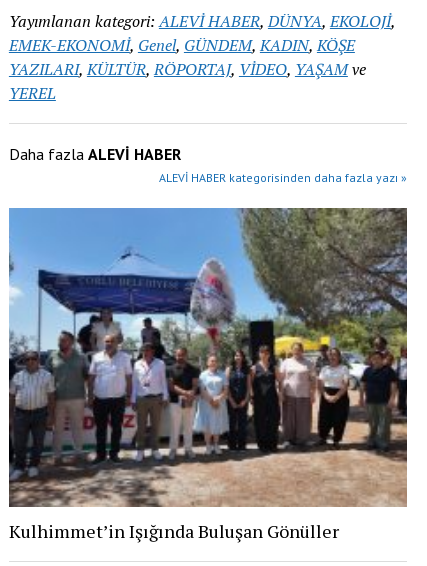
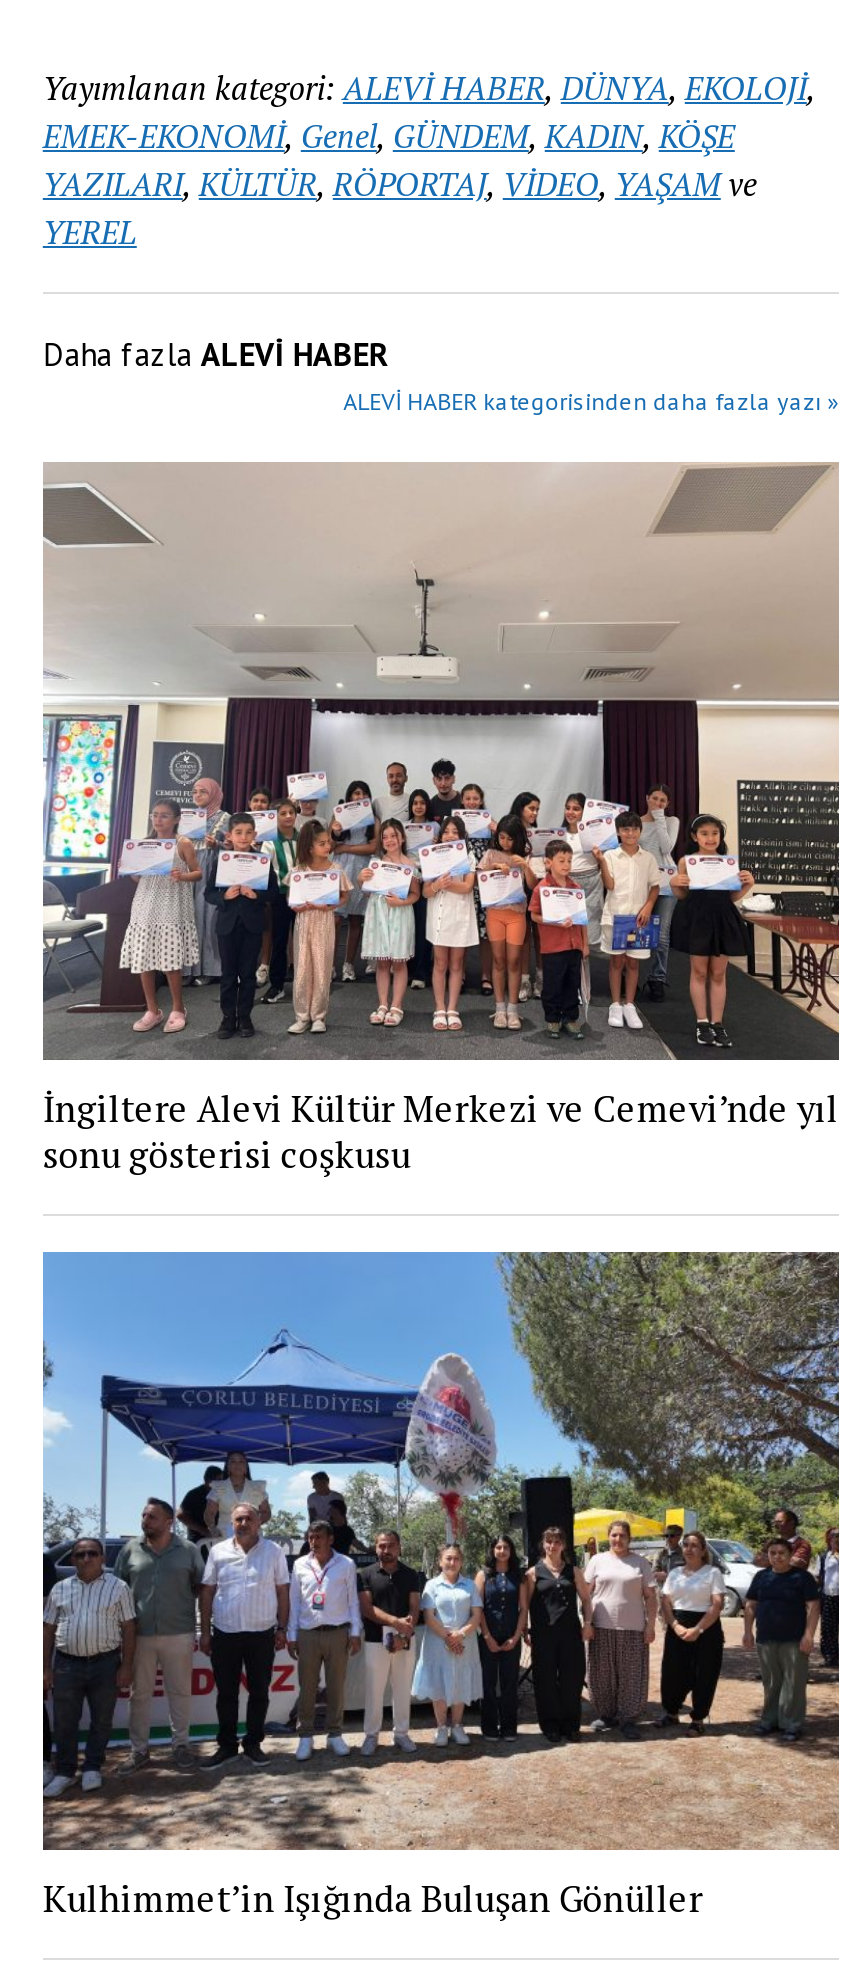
none -> [41,462,841,1178] [image] | İngiltere Alevi Kültür Merkezi ve Cemevi’nde yıl | sonu gösterisi coşkusu

